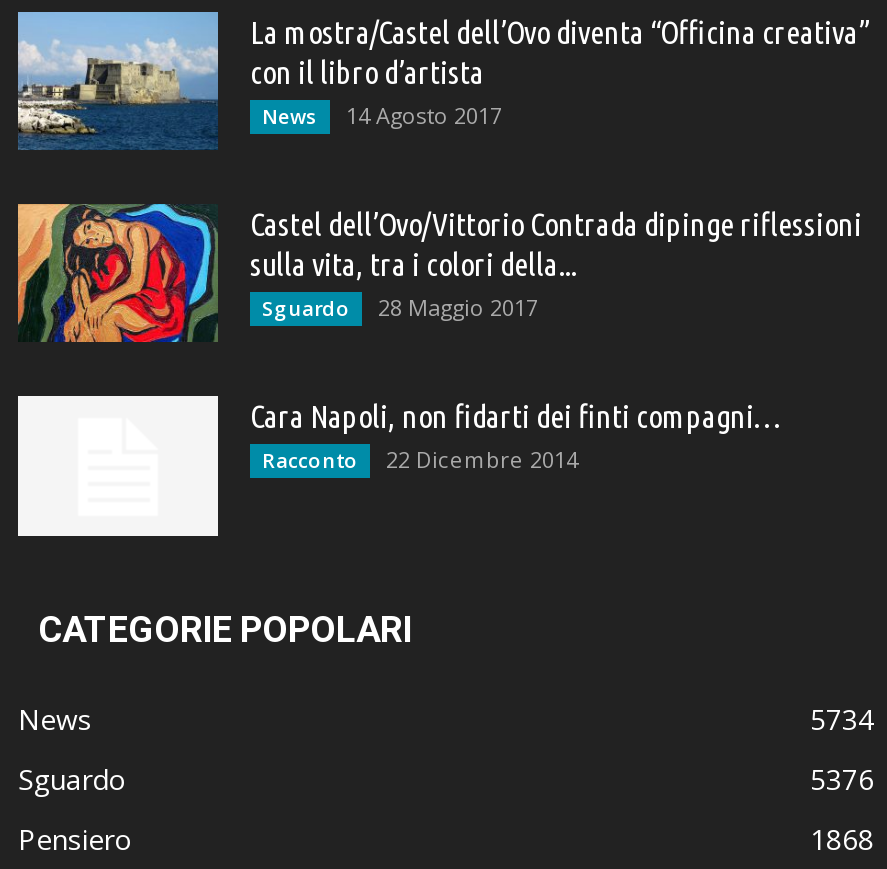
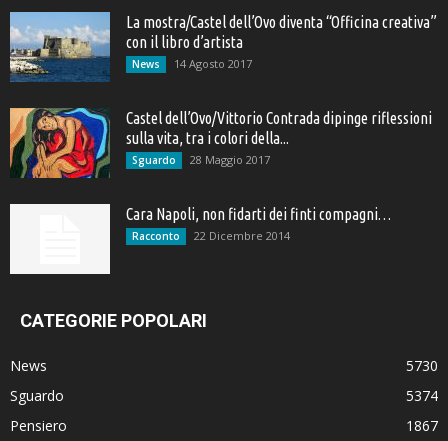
[810,700,874,738] 5734 -> [406,356,438,375] 5730
[810,760,874,798] 5376 -> [406,386,438,405] 5374
[810,820,874,858] 1868 -> [406,416,438,435] 1867

